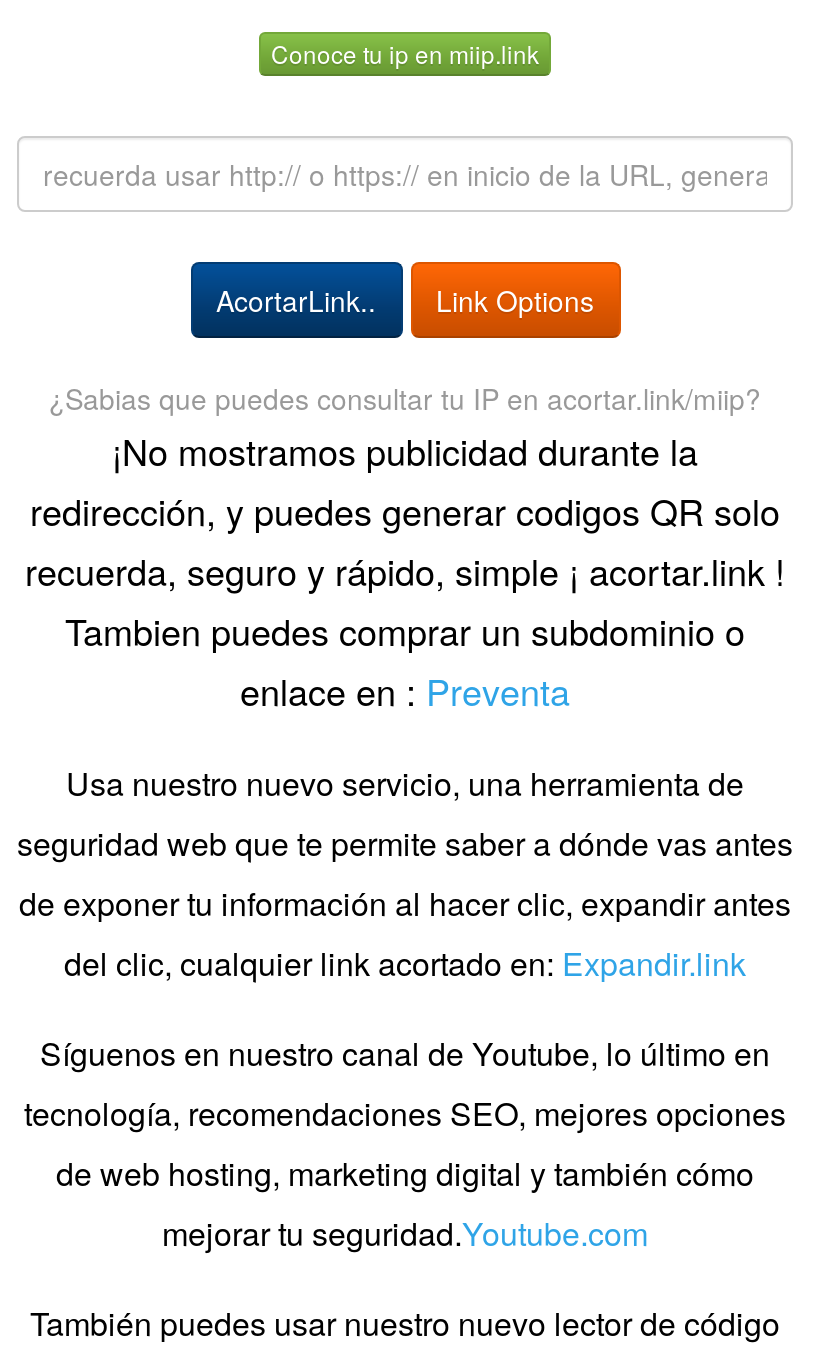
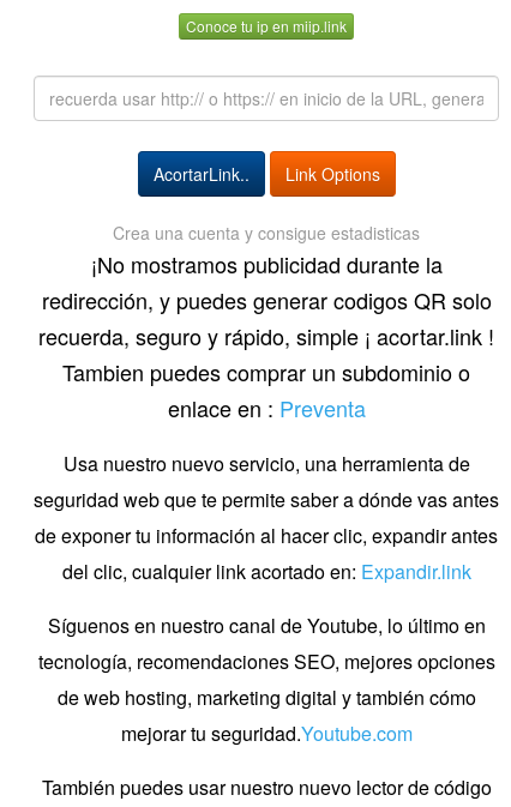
[49,378,761,418] ¿Sabias que puedes consultar tu IP en acortar.link/miip? -> [113,221,420,245] Crea una cuenta y consigue estadisticas

